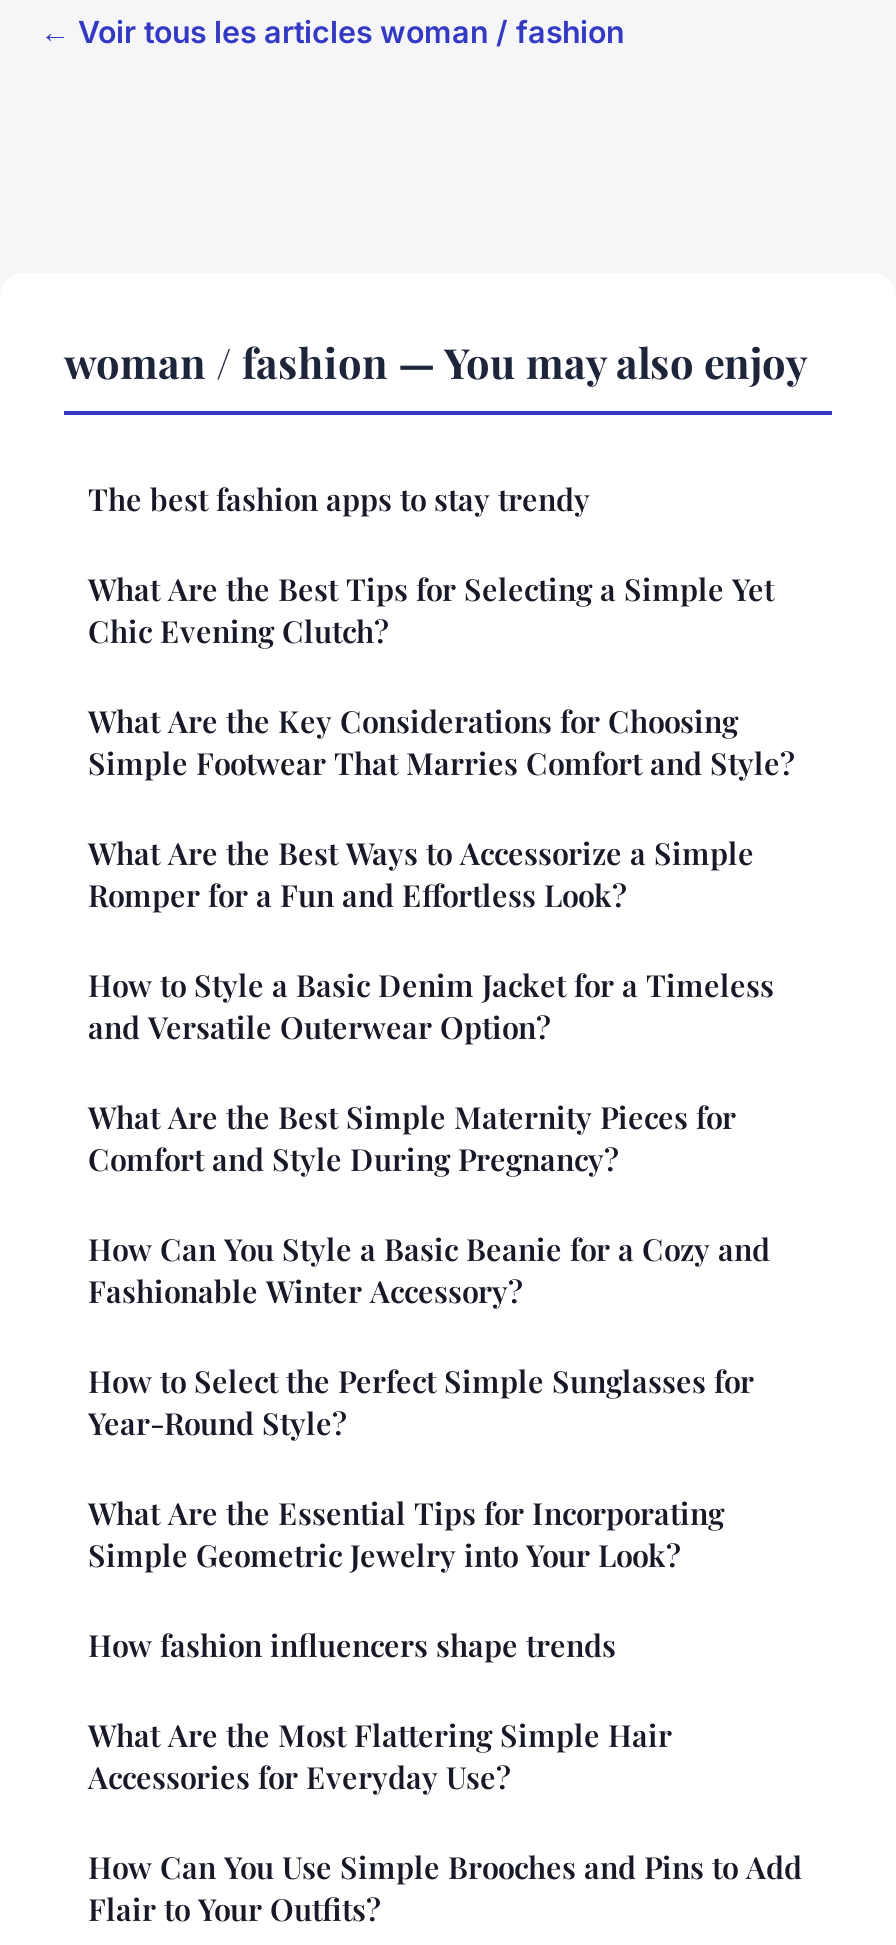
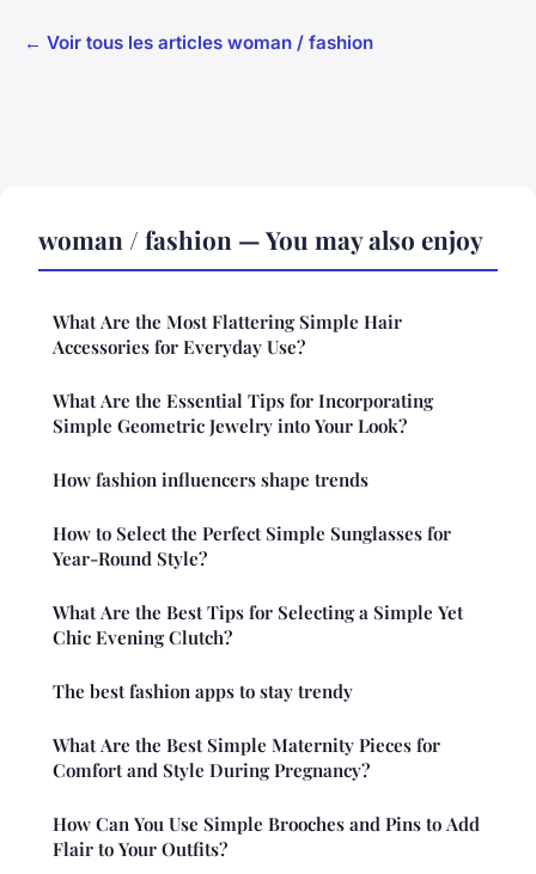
moved [88,480,774,1444] -> [53,522,463,782]: How to Select the Perfect Simple Sunglasses for | Year-Round Style? | What Are the Best Tips for Selecting a Simple Yet | Chic Evening Clutch? | The best fashion apps to stay trendy | What Are the Best Simple Maternity Pieces for | Comfort and Style During Pregnancy?
[88,702,794,1312] What Are the Key Considerations for Choosing | Simple Footwear That Marries Comfort and Style? | What Are the Best Ways to Accessorize a Simple | Romper for a Fun and Effortless Look? | How to Style a Basic Denim Jacket for a Timeless | and Versatile Outerwear Option? | How Can You Style a Basic Beanie for a Cozy and | Fashionable Winter Accessory? -> none
moved [88,1494,724,1666] -> [53,389,433,492]: What Are the Essential Tips for Incorporating | Simple Geometric Jewelry into Your Look? | How fashion influencers shape trends
moved [88,1716,672,1798] -> [53,310,402,359]: What Are the Most Flattering Simple Hair | Accessories for Everyday Use?

